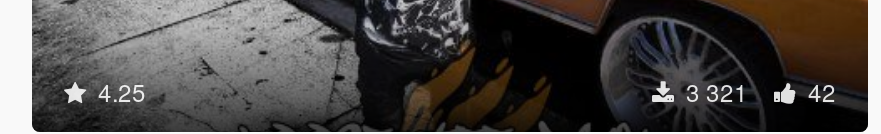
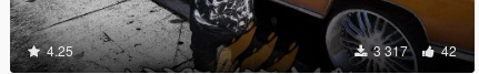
[680,73,836,107] 3 321 42 -> [370,40,457,59] 3 317 42

